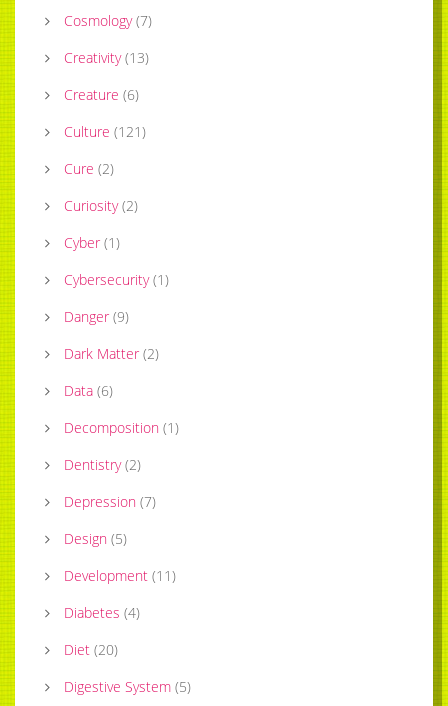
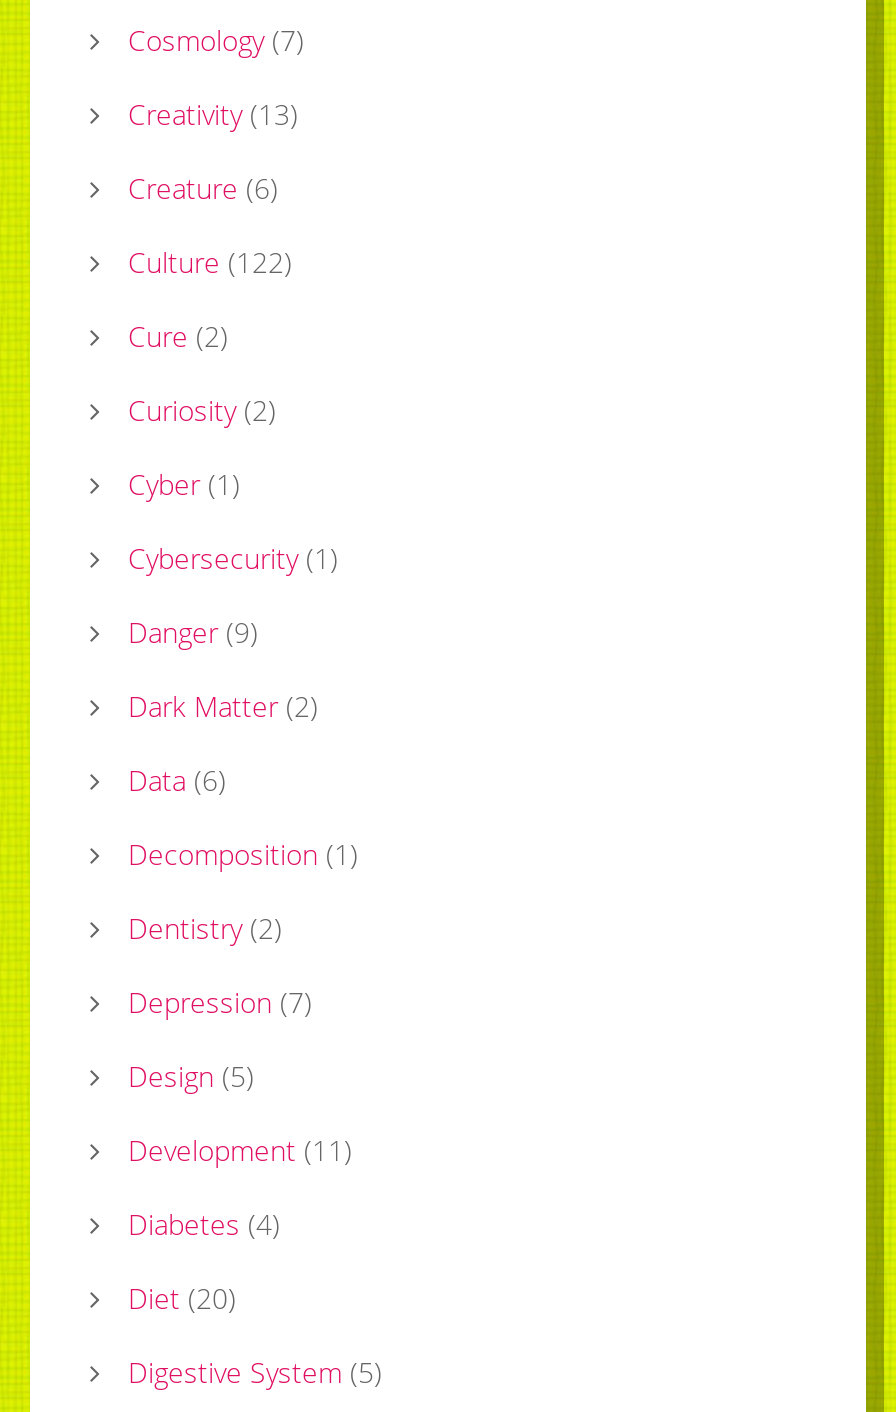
[64,122,146,141] Culture (121) -> [128,243,292,281] Culture (122)

